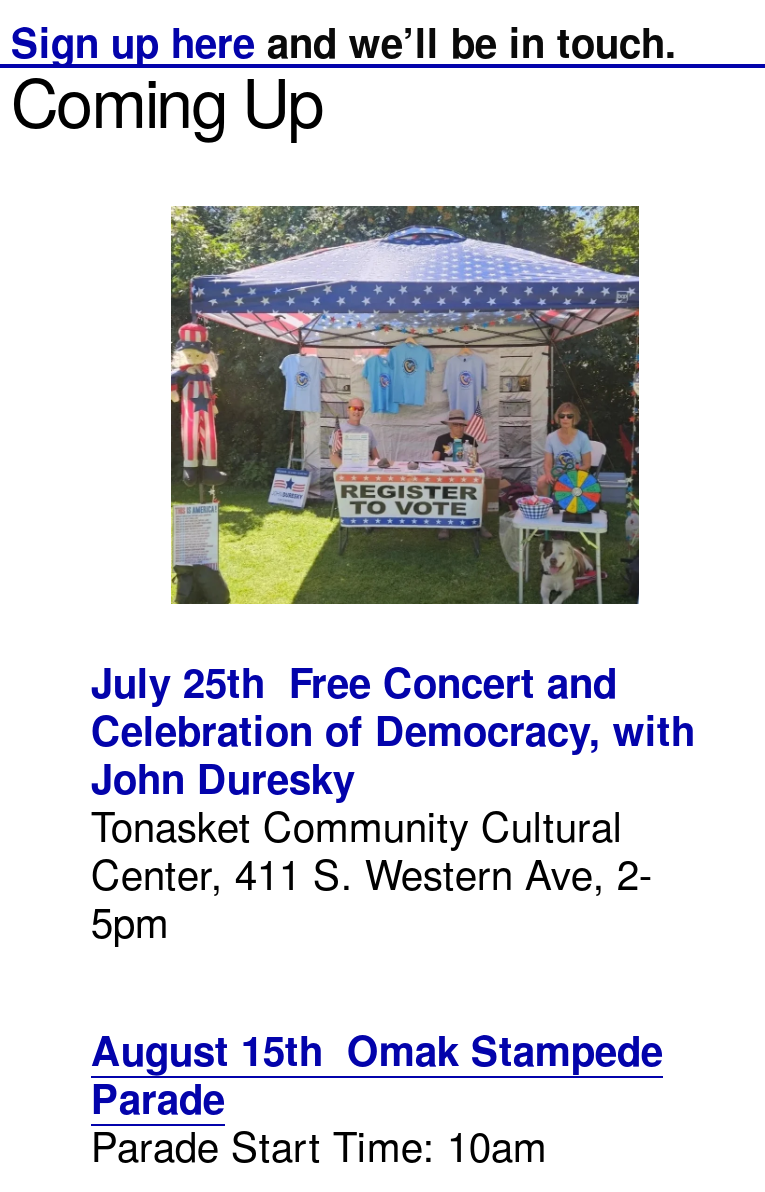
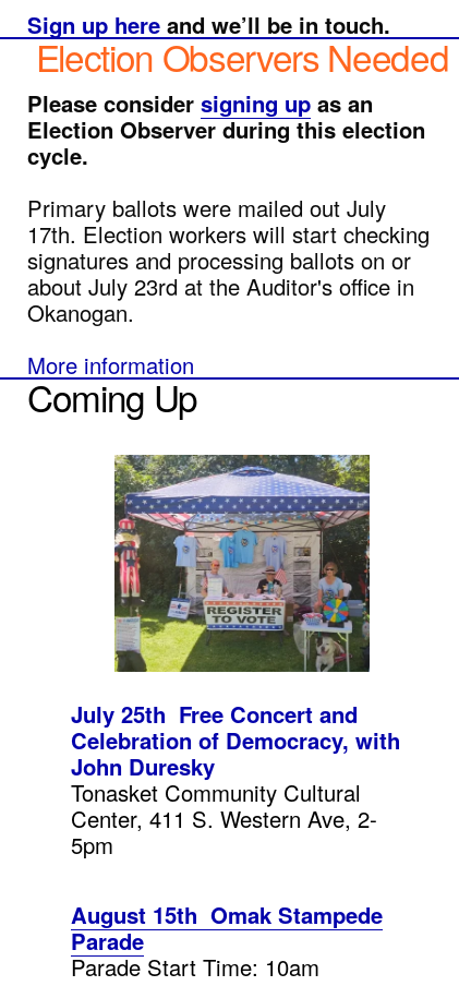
none -> [27,31,449,381] Election Observers Needed | Please consider signing up as an | Election Observer during this election | cycle. | Primary ballots were mailed out July | 17th. Election workers will start checking | signatures and processing ballots on or | about July 23rd at the Auditor's office in | Okanogan. | More information

